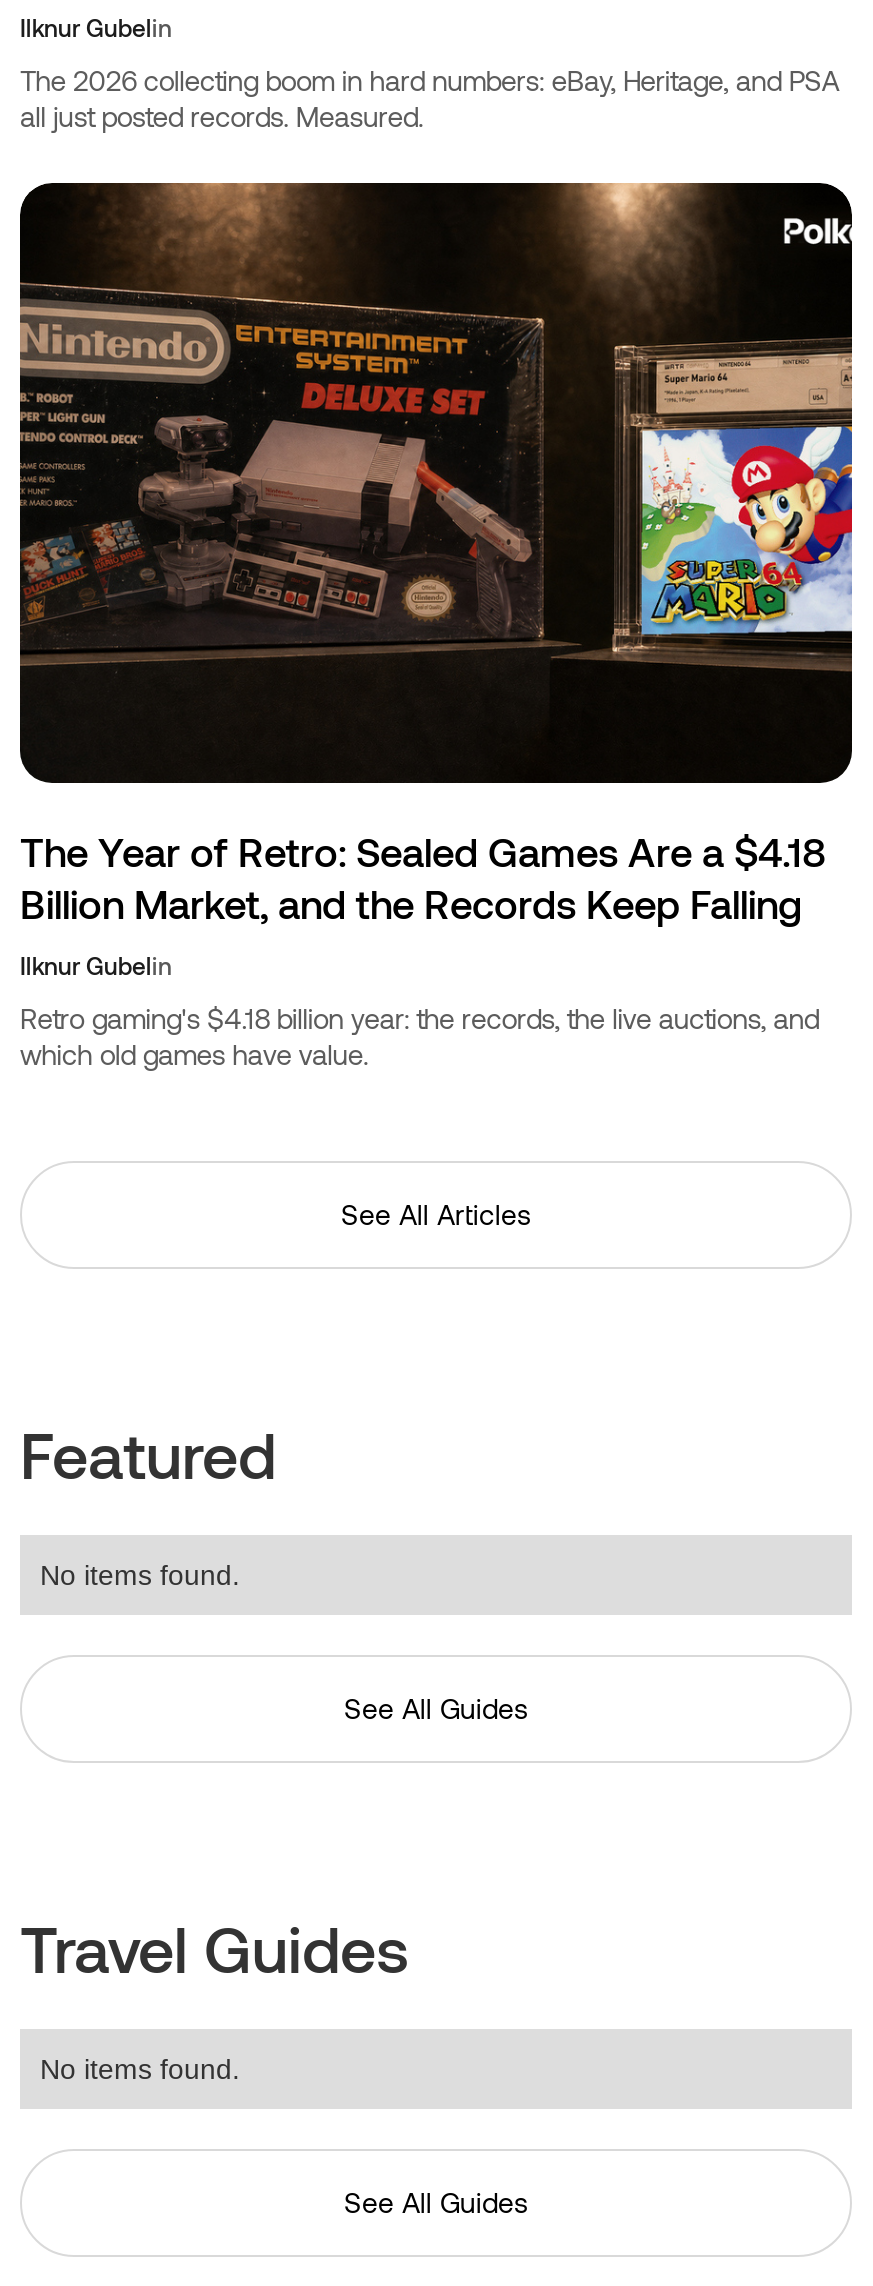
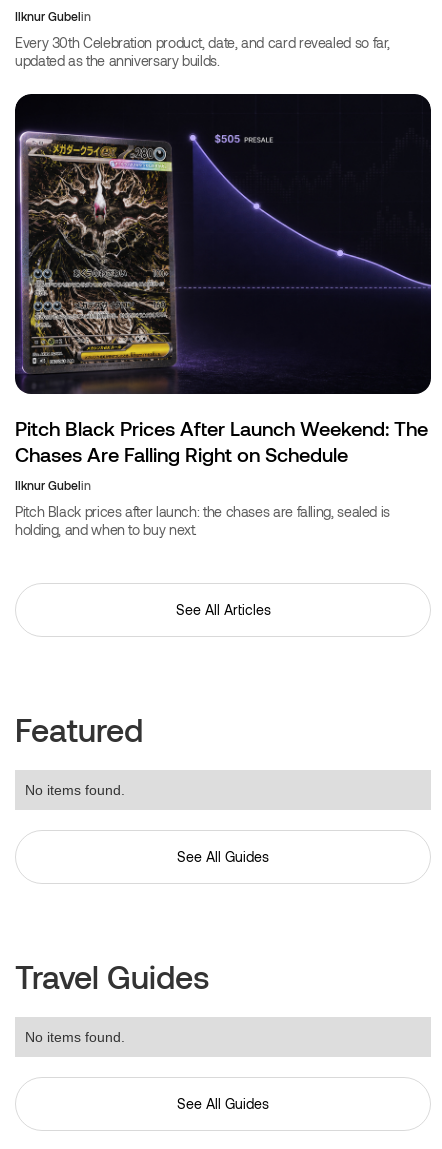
[20,63,839,133] The 2026 collecting boom in hard numbers: eBay, Heritage, and PSA | all just posted records. Measured. -> [15,34,390,69] Every 30th Celebration product, date, and card revealed so far, | updated as the anniversary builds.
[18,181,854,927] [image] | The Year of Retro: Sealed Games Are a $4.18 | Billion Market, and the Records Keep Falling -> [14,93,432,466] [image] | Pitch Black Prices After Launch Weekend: The | Chases Are Falling Right on Schedule
[20,1001,819,1071] Retro gaming's $4.18 billion year: the records, the live auctions, and | which old games have value. -> [15,503,390,538] Pitch Black prices after launch: the chases are falling, sealed is | holding, and when to buy next.

